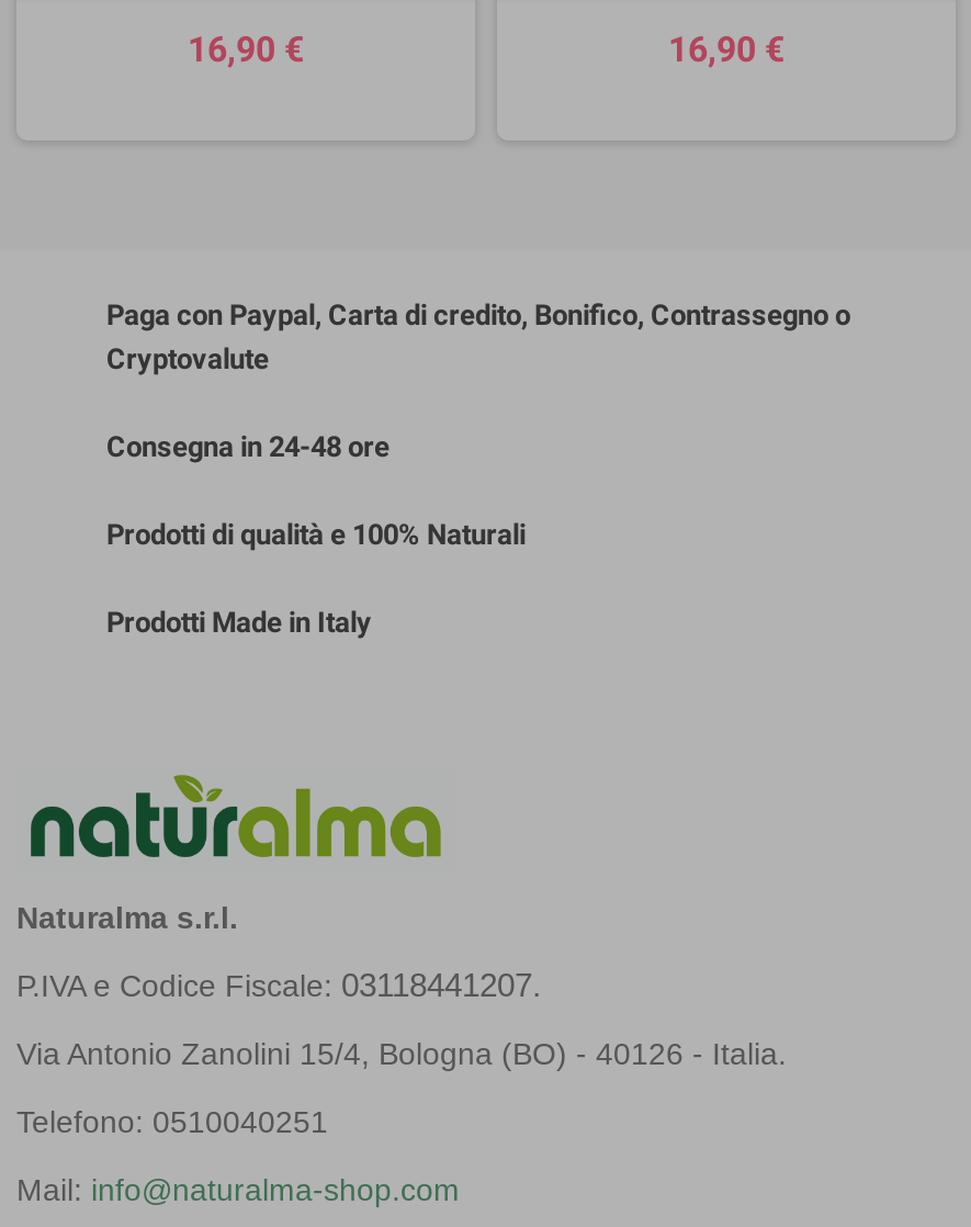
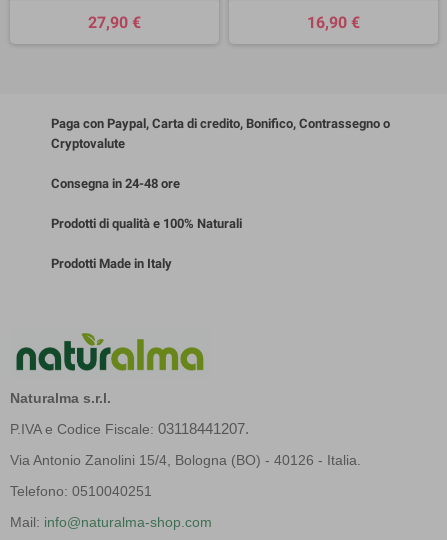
[188,29,304,71] 16,90 € -> [88,13,141,32] 27,90 €

